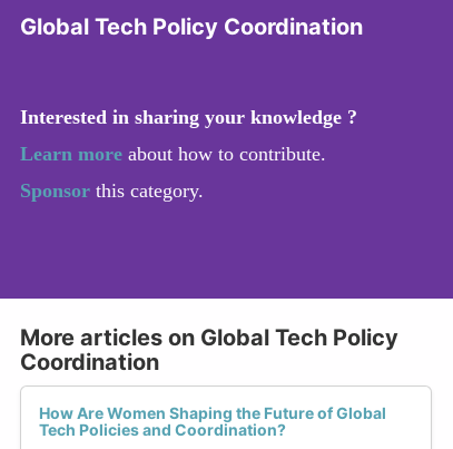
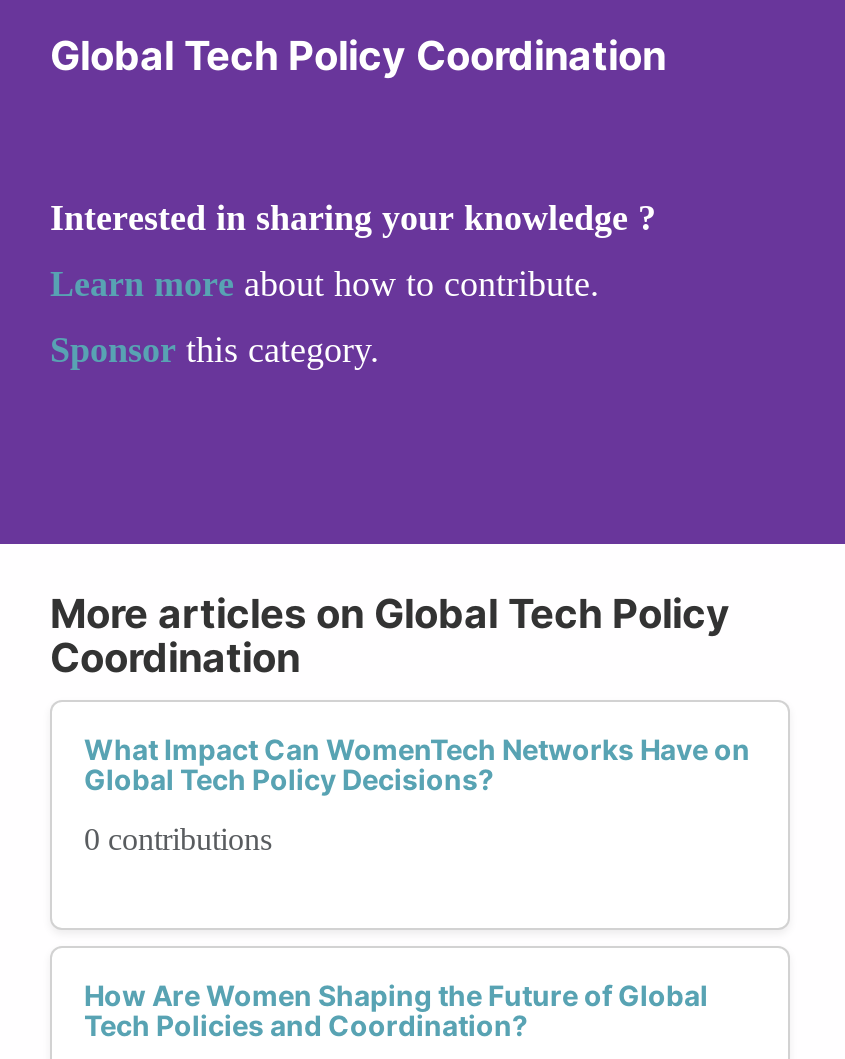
none -> [84,732,750,856] What Impact Can WomenTech Networks Have on | Global Tech Policy Decisions? | 0 contributions

